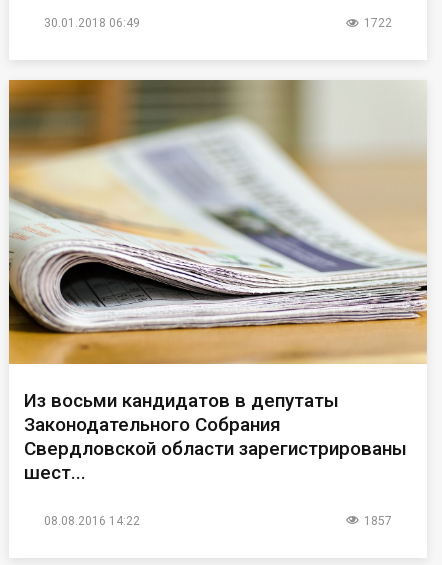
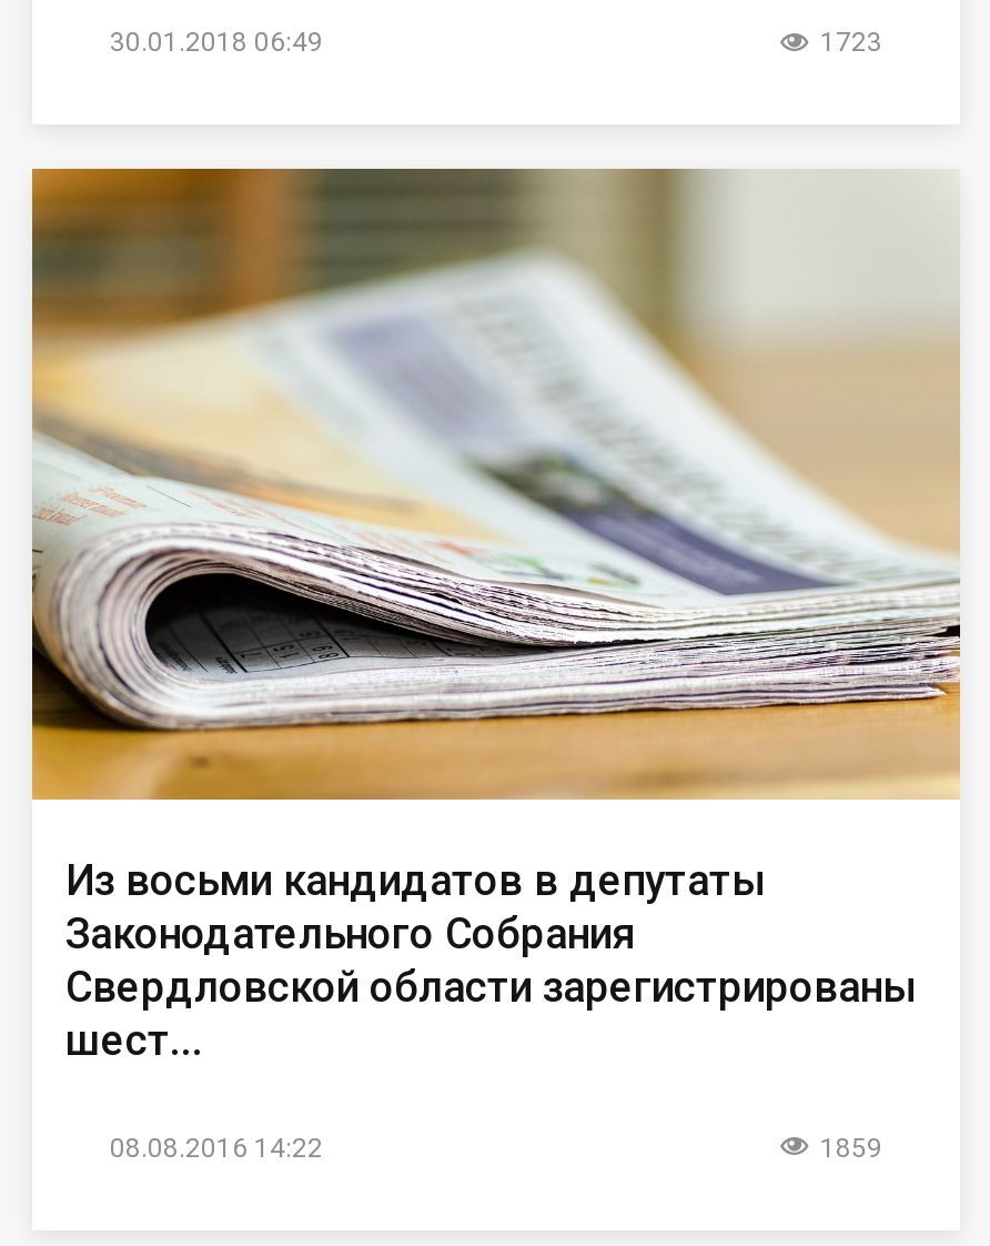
[364,16,392,30] 1722 -> [820,27,882,58] 1723
[364,514,392,528] 1857 -> [820,1132,882,1163] 1859

